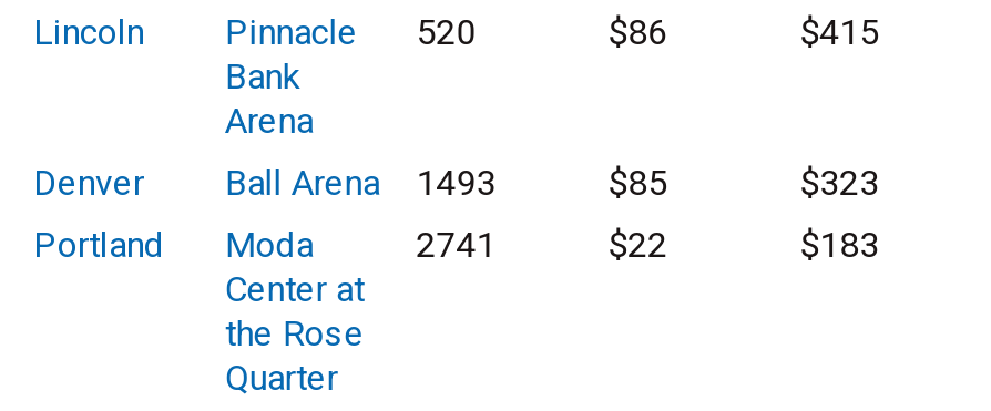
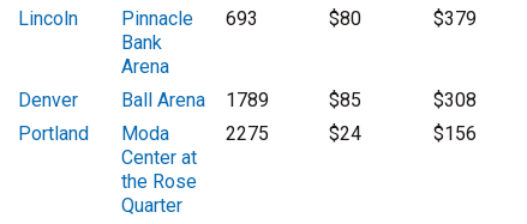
[33,11,476,53] Lincoln Pinnacle 520 -> [18,7,258,30] Lincoln Pinnacle 693
[608,11,668,53] $86 -> [329,7,362,30] $80
[799,11,879,53] $415 -> [433,7,476,30] $379
[33,162,496,204] Denver Ball Arena 1493 -> [18,89,269,111] Denver Ball Arena 1789
[799,162,879,204] $323 -> [433,89,476,111] $308
[416,224,496,266] 2741 -> [225,122,269,145] 2275
[608,224,668,266] $22 -> [329,122,362,145] $24
[799,224,879,266] $183 -> [433,122,476,145] $156

